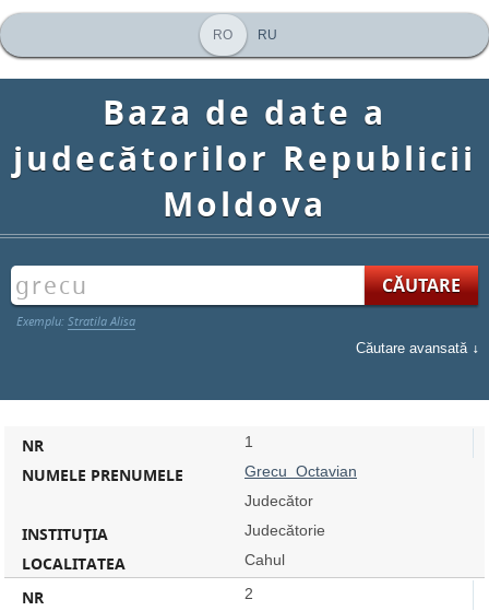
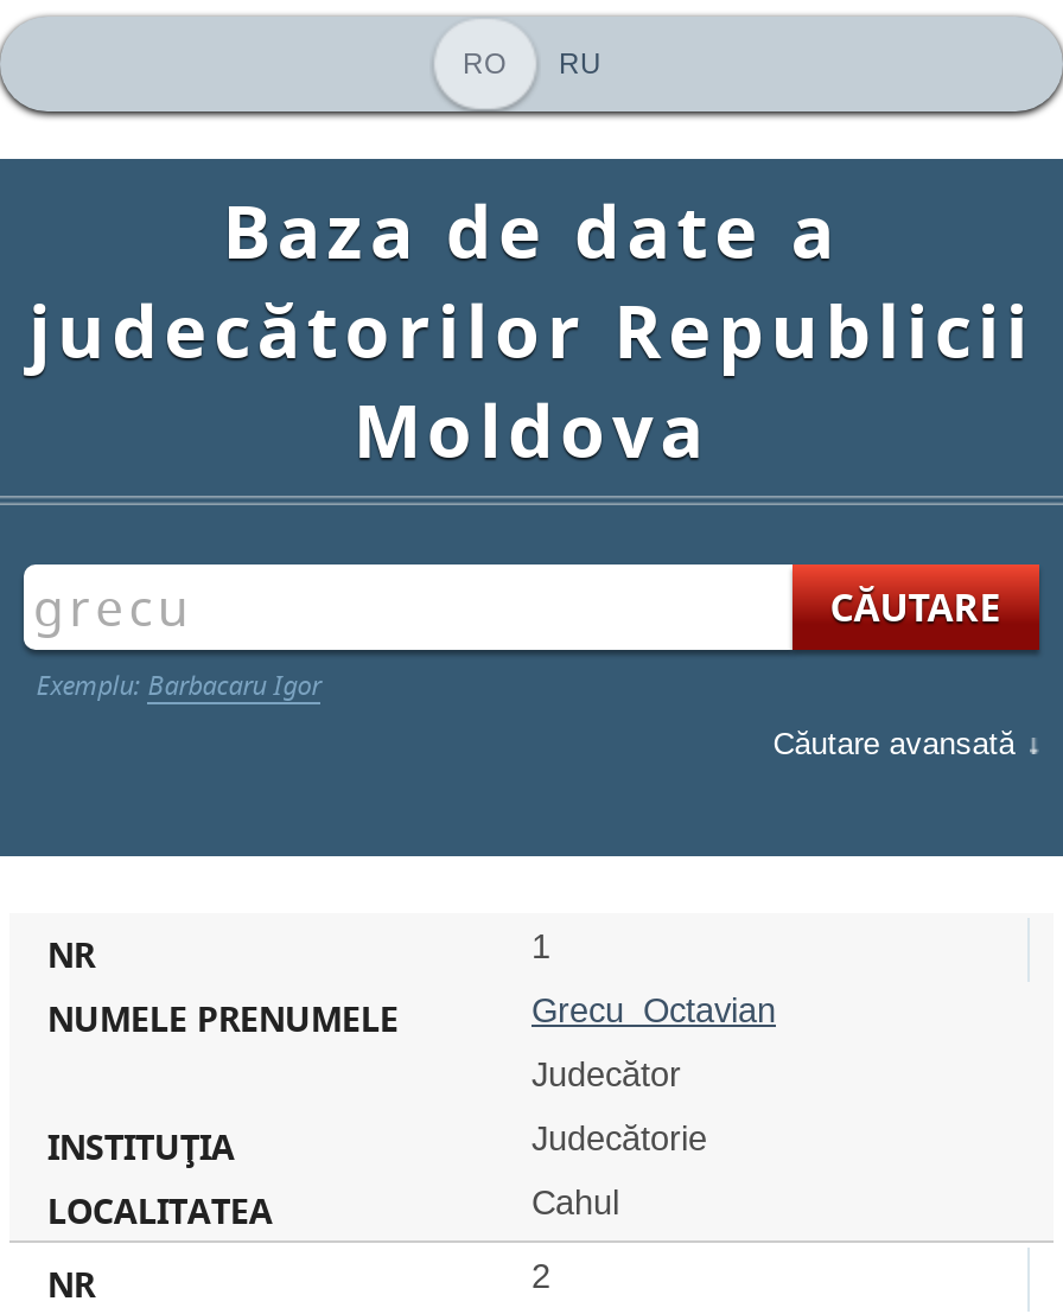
[17,313,136,329] Exemplu: Stratila Alisa -> [36,666,321,702] Exemplu: Barbacaru Igor

